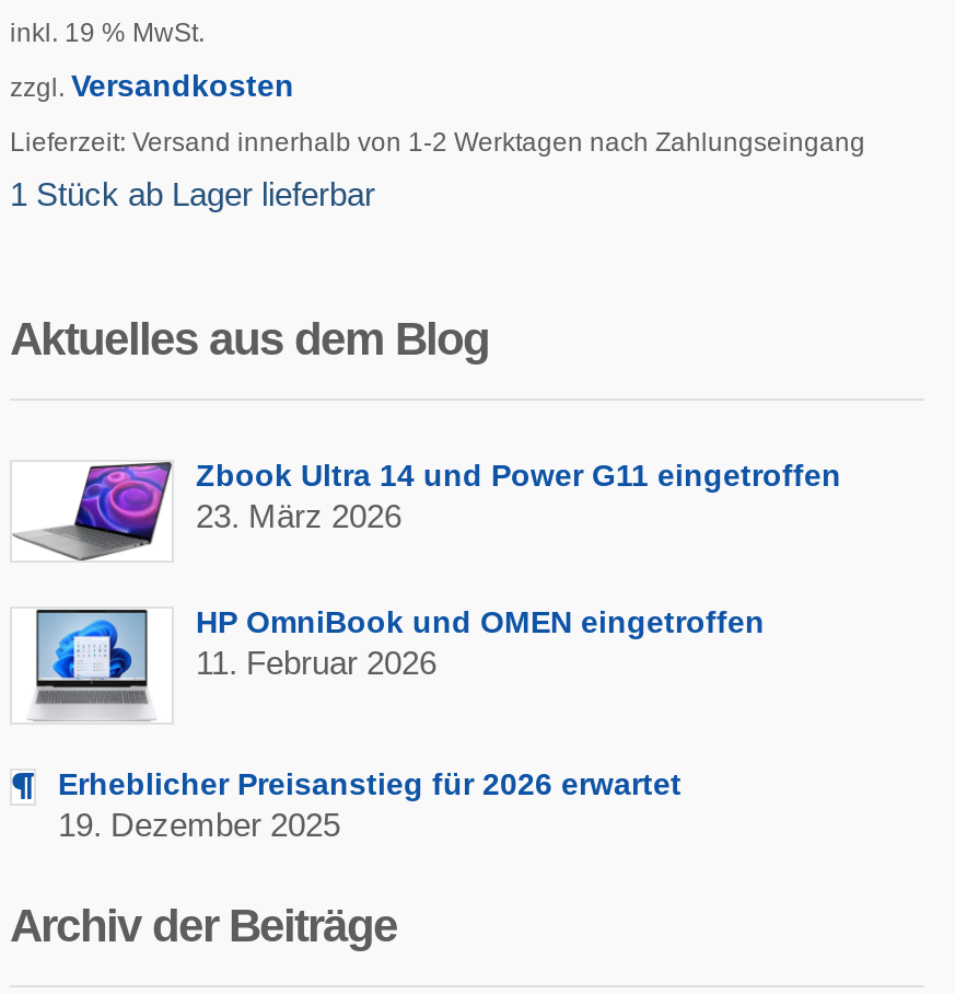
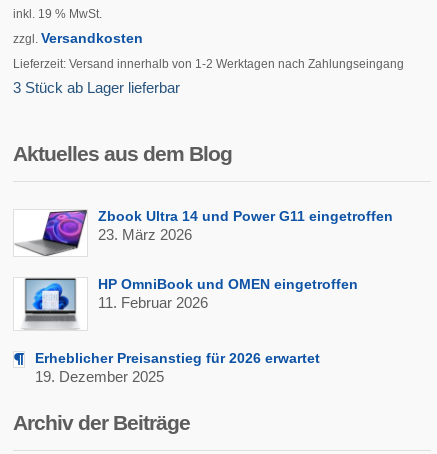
[10,174,375,211] 1 Stück ab Lager lieferbar -> [13,79,180,96] 3 Stück ab Lager lieferbar

